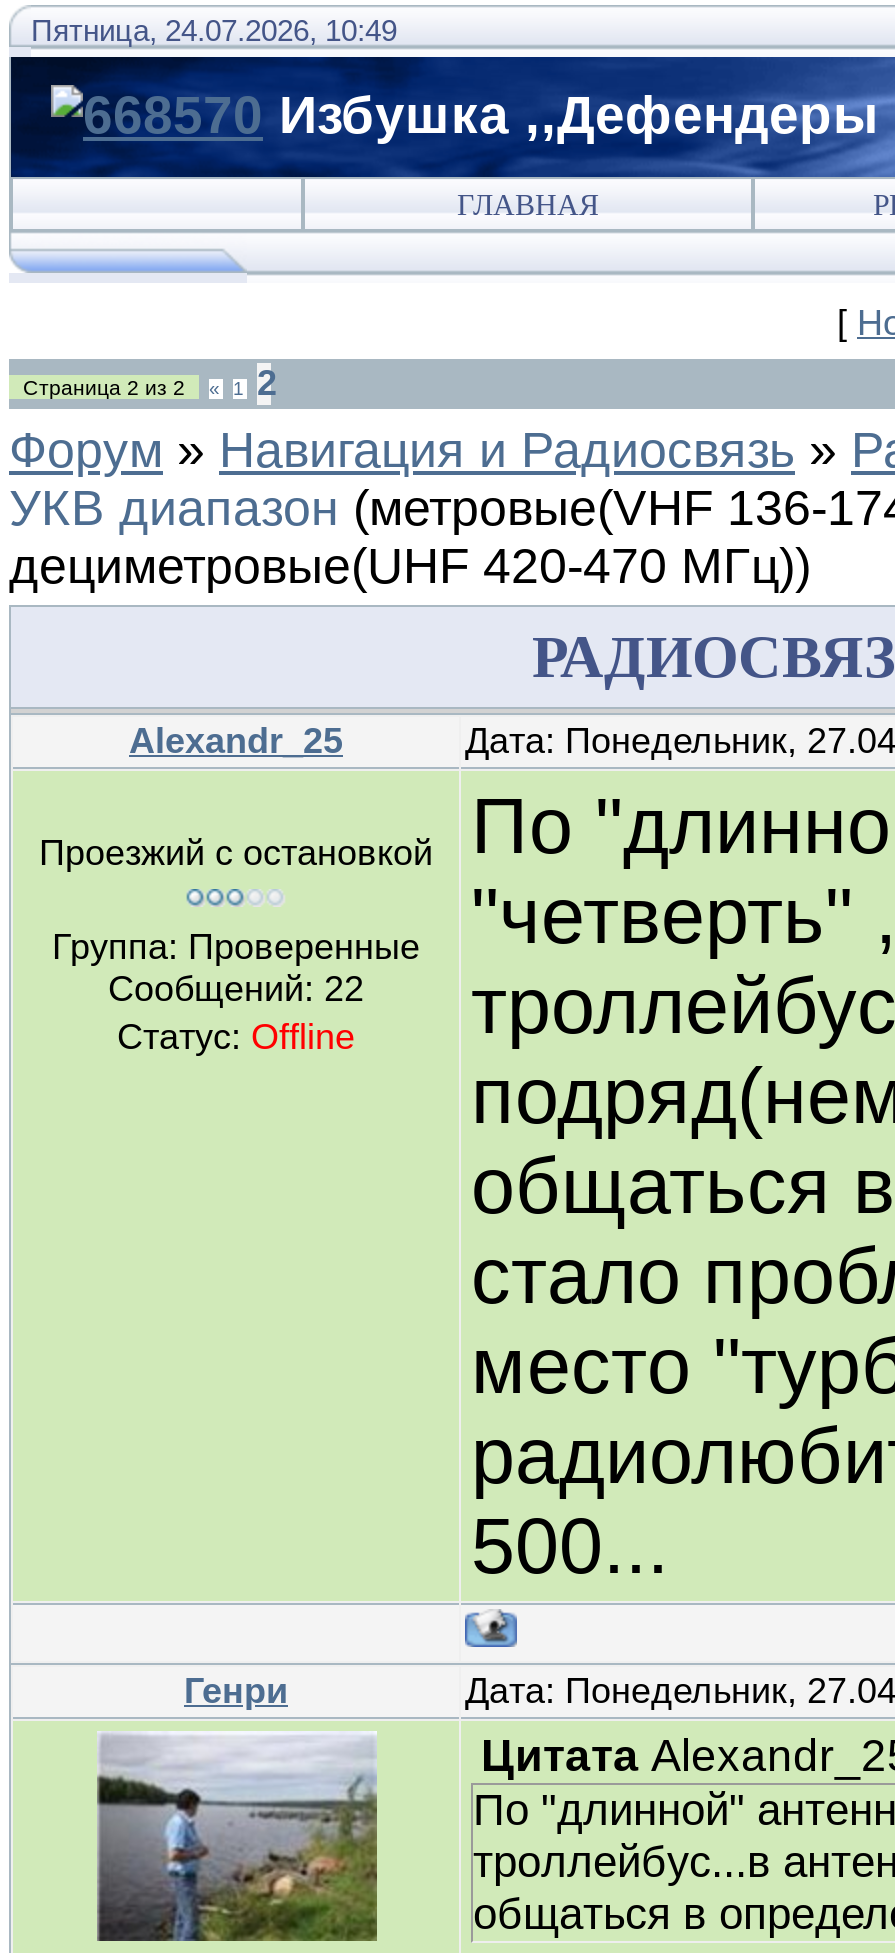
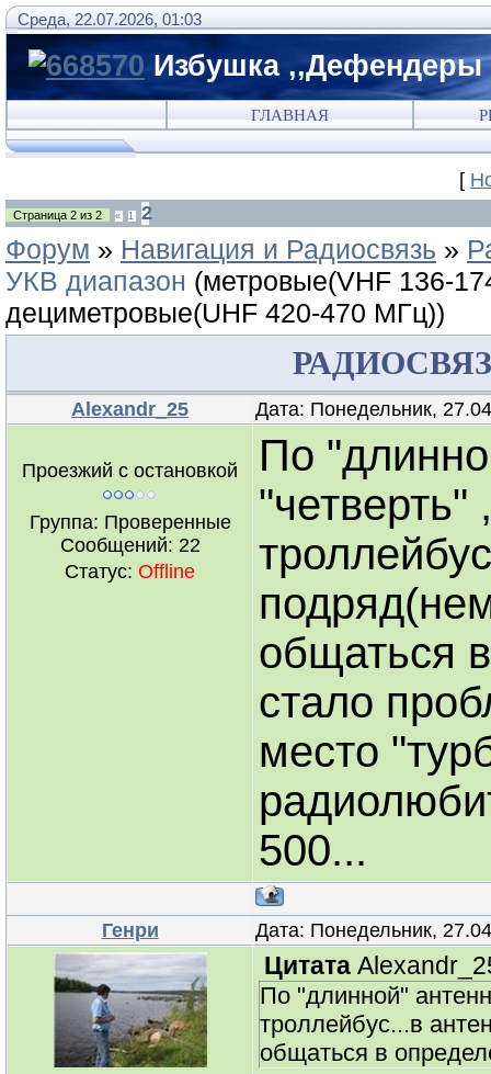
[31,13,397,47] Пятница, 24.07.2026, 10:49 -> [18,10,202,29] Среда, 22.07.2026, 01:03

